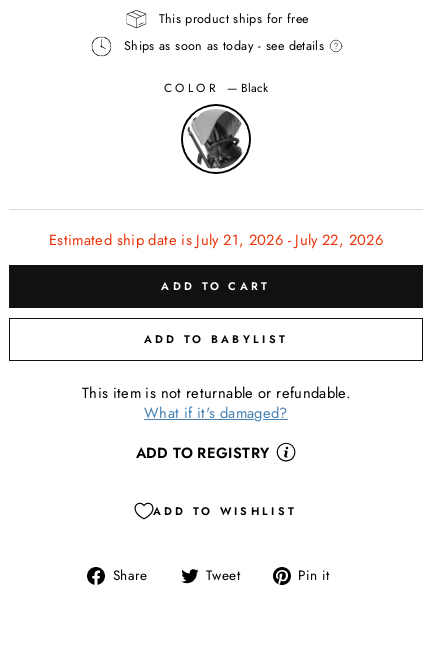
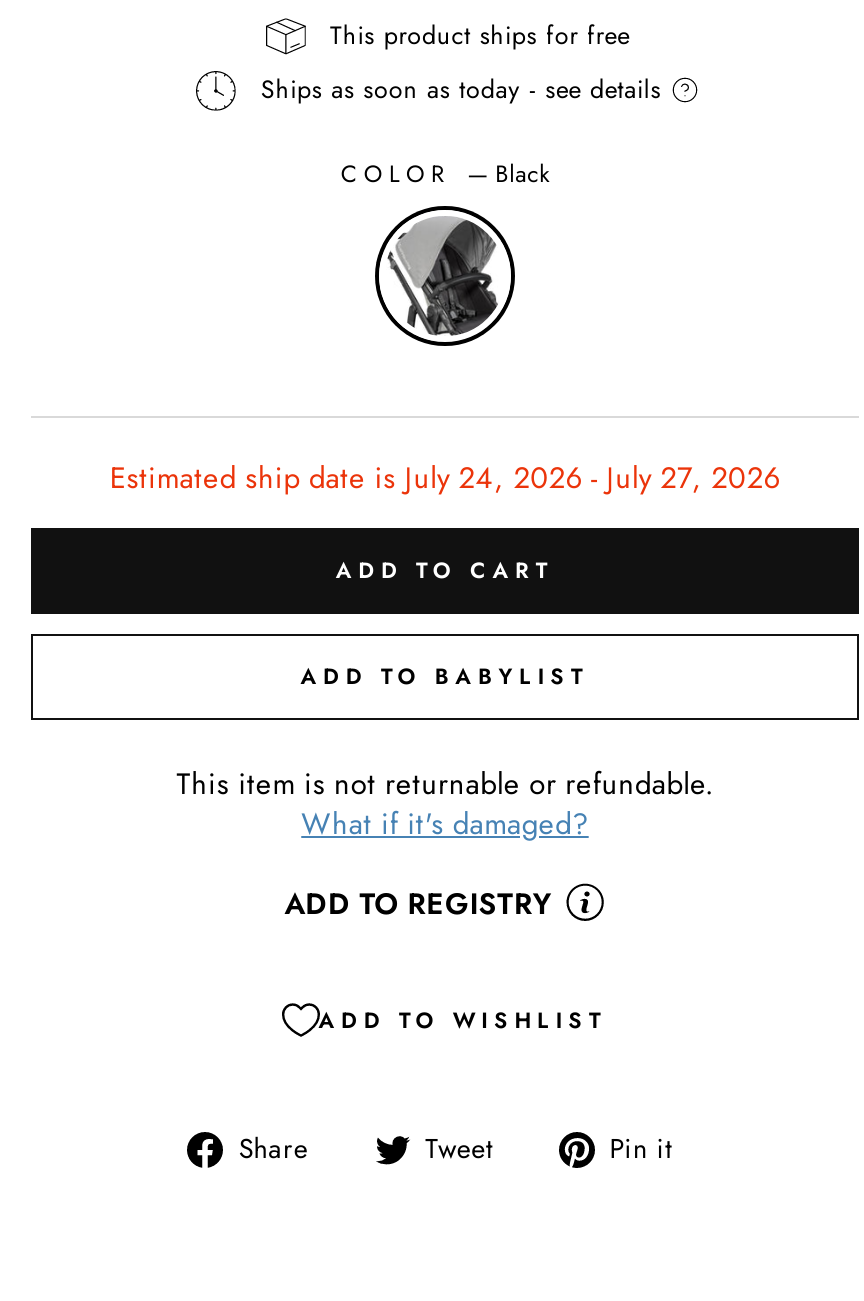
[49,229,383,251] Estimated ship date is July 21, 2026 - July 22, 2026 -> [110,455,780,499] Estimated ship date is July 24, 2026 - July 27, 2026

